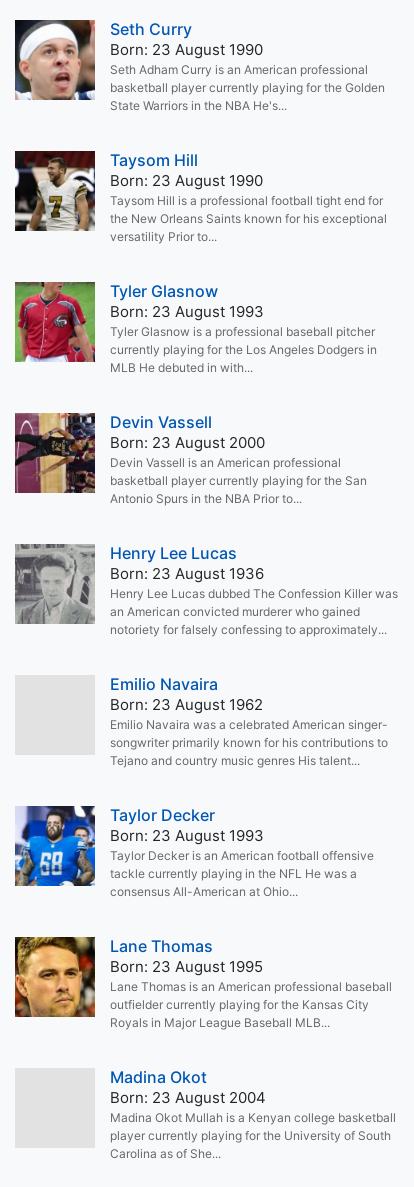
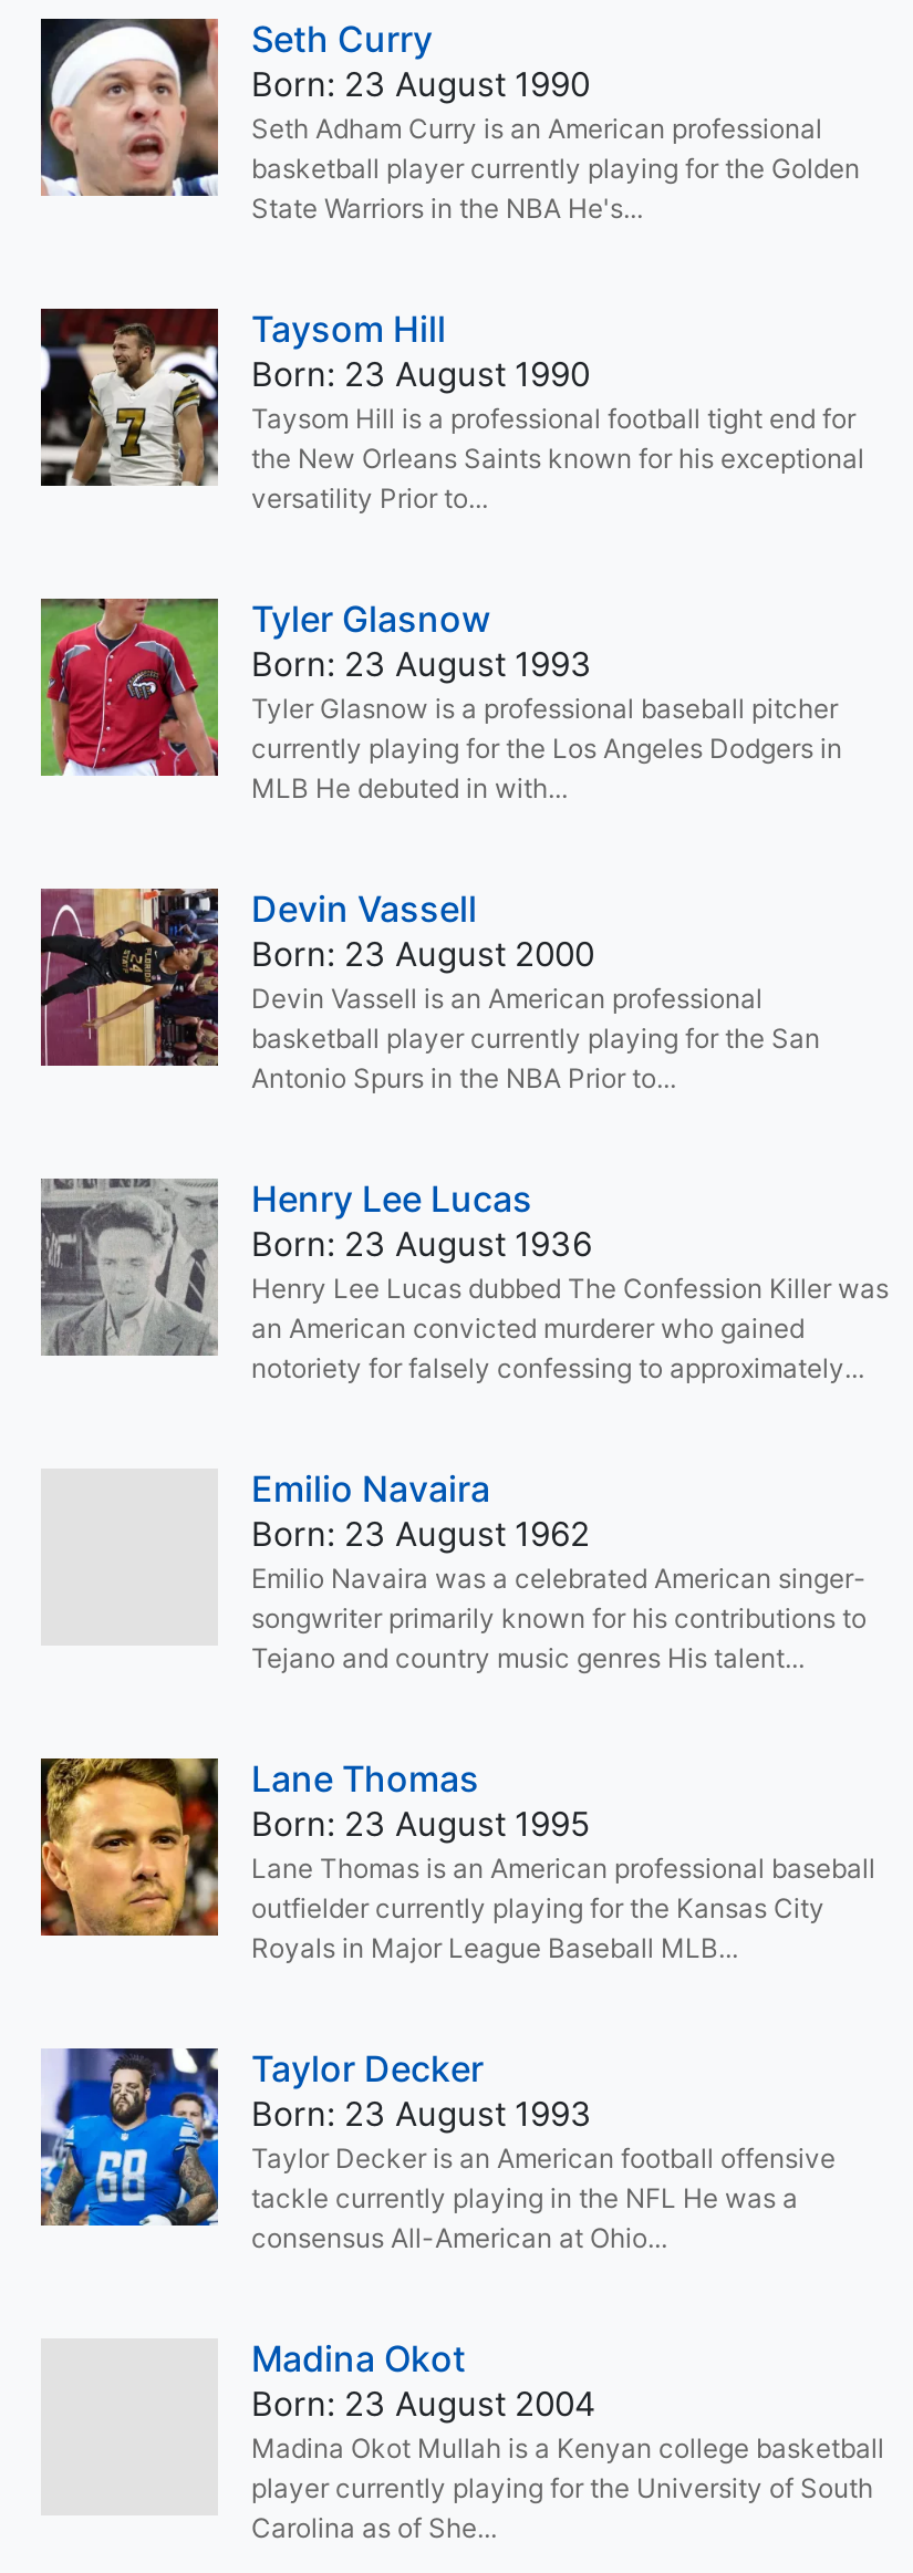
moved [13,804,374,899] -> [37,2044,836,2254]: [image] | Taylor Decker | Born: 23 August 1993 | Taylor Decker is an American football offensive | tackle currently playing in the NFL He was a | consensus All-American at Ohio...
moved [14,936,392,1030] -> [39,1756,875,1964]: [image] | Lane Thomas | Born: 23 August 1995 | Lane Thomas is an American professional baseball | outfielder currently playing for the Kansas City | Royals in Major League Baseball MLB...

